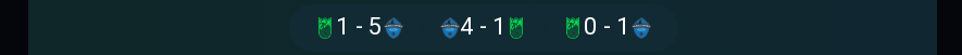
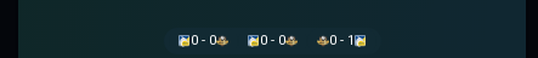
[336,13,505,41] 1 - 5 | 4 - 1 -> [190,33,285,49] 0 - 0 | 0 - 0

